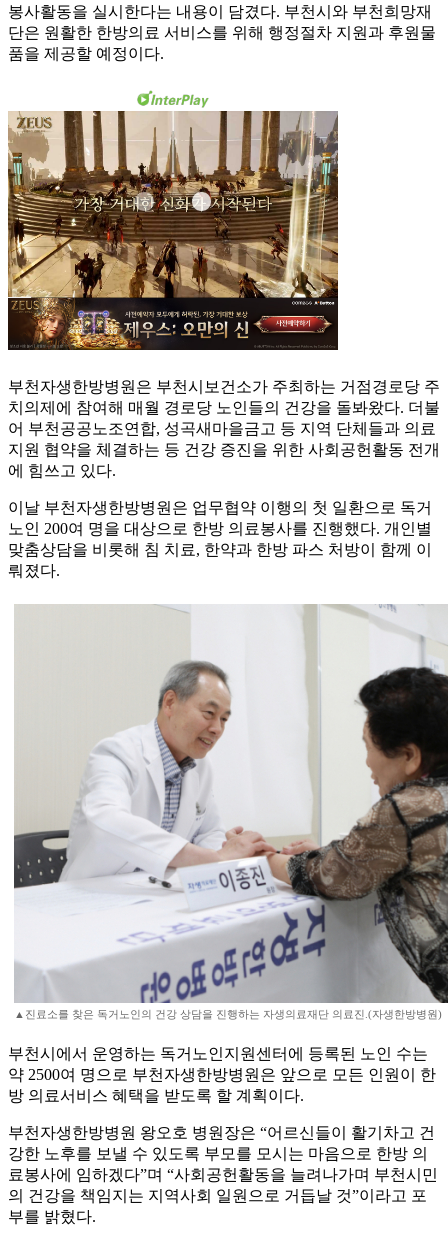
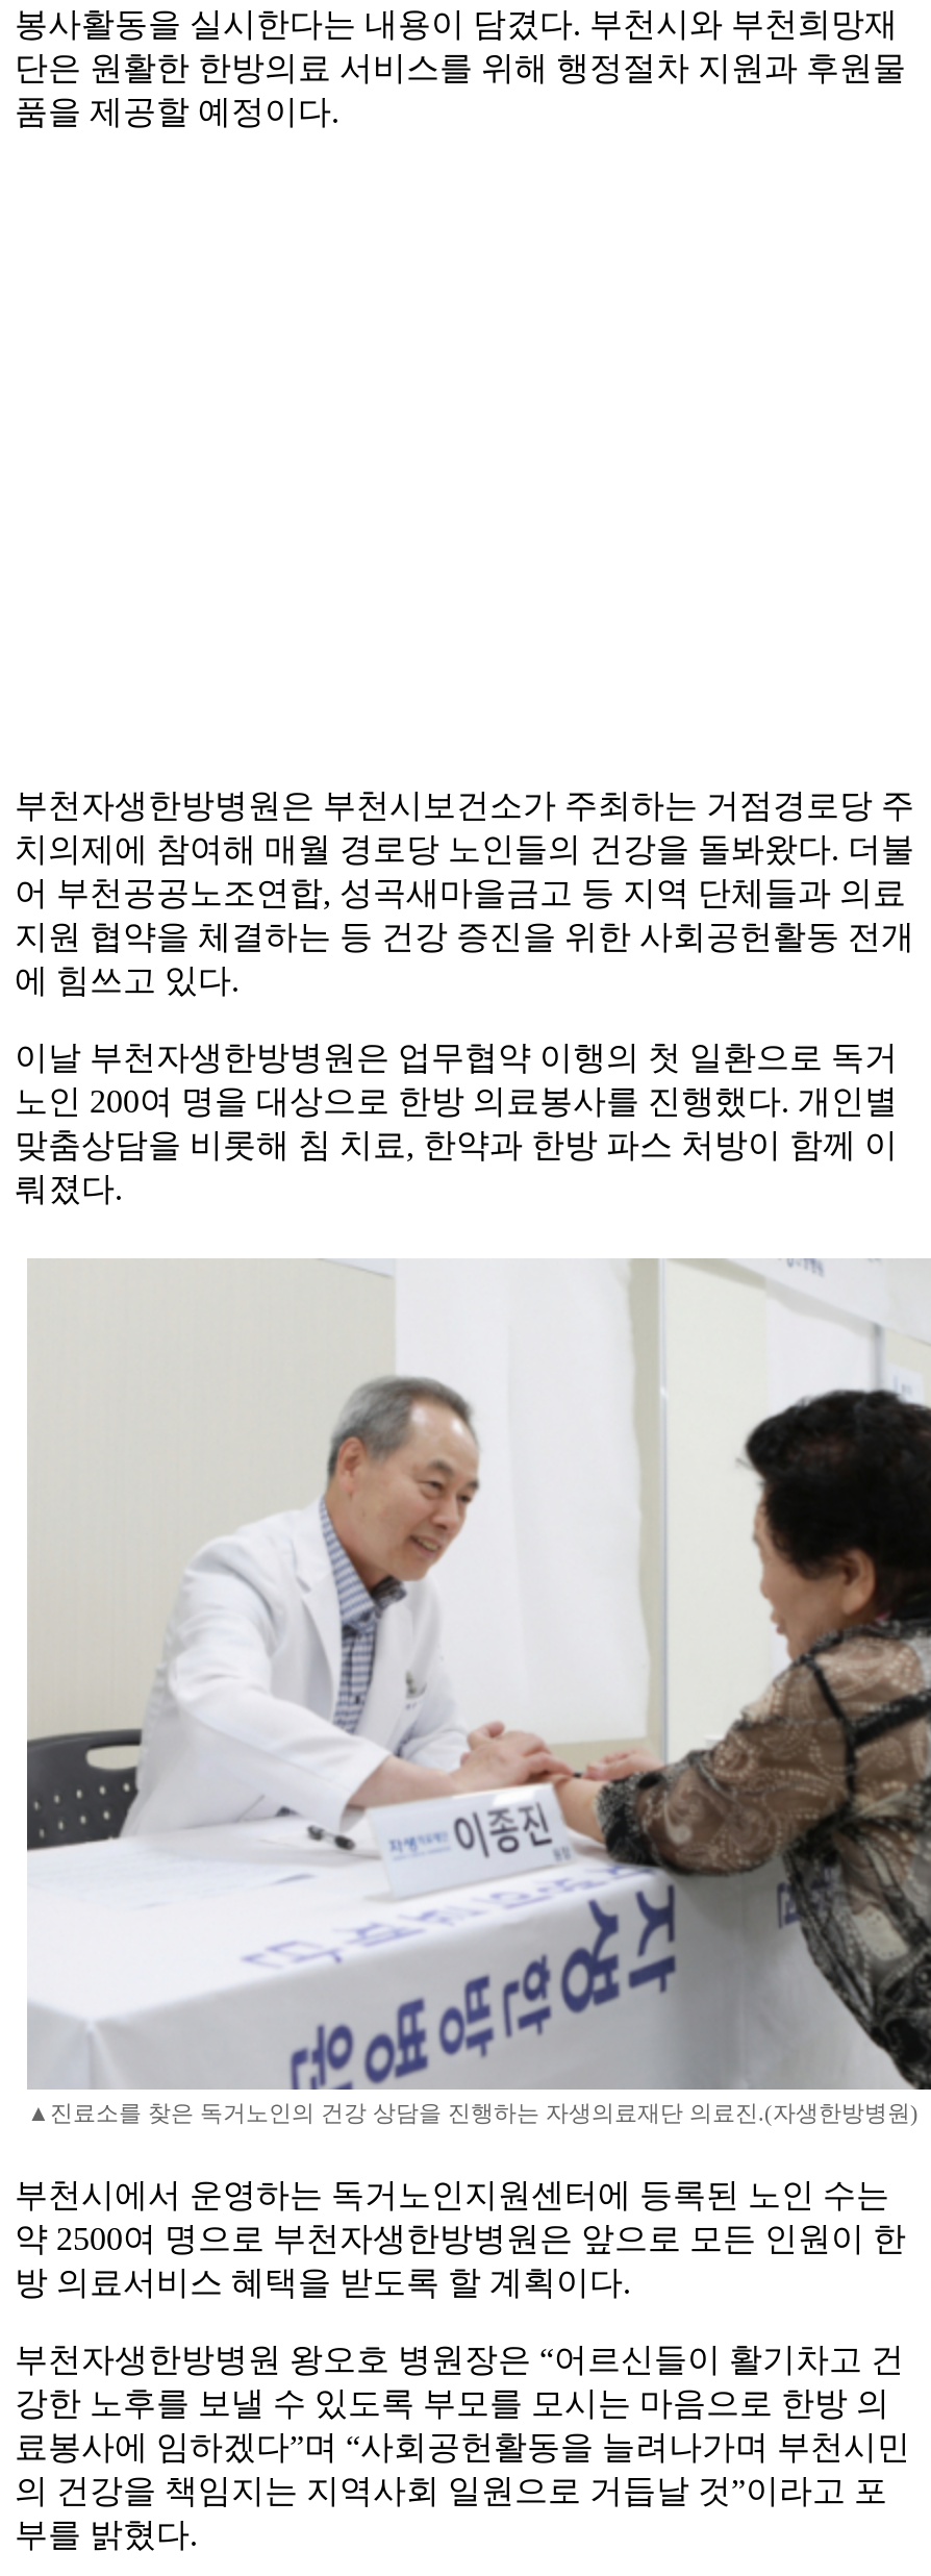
[7,90,339,351] [image] -> none

